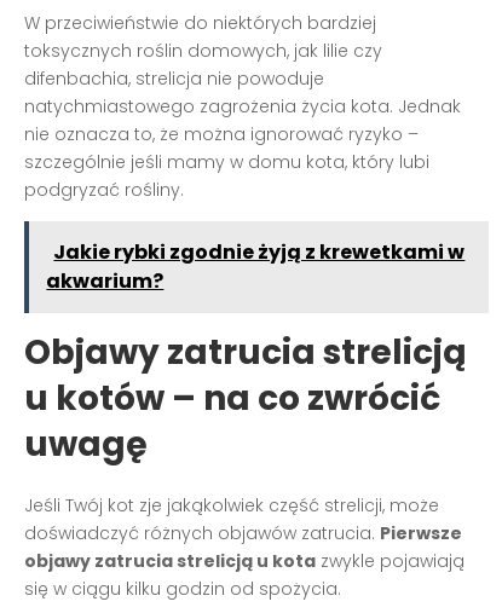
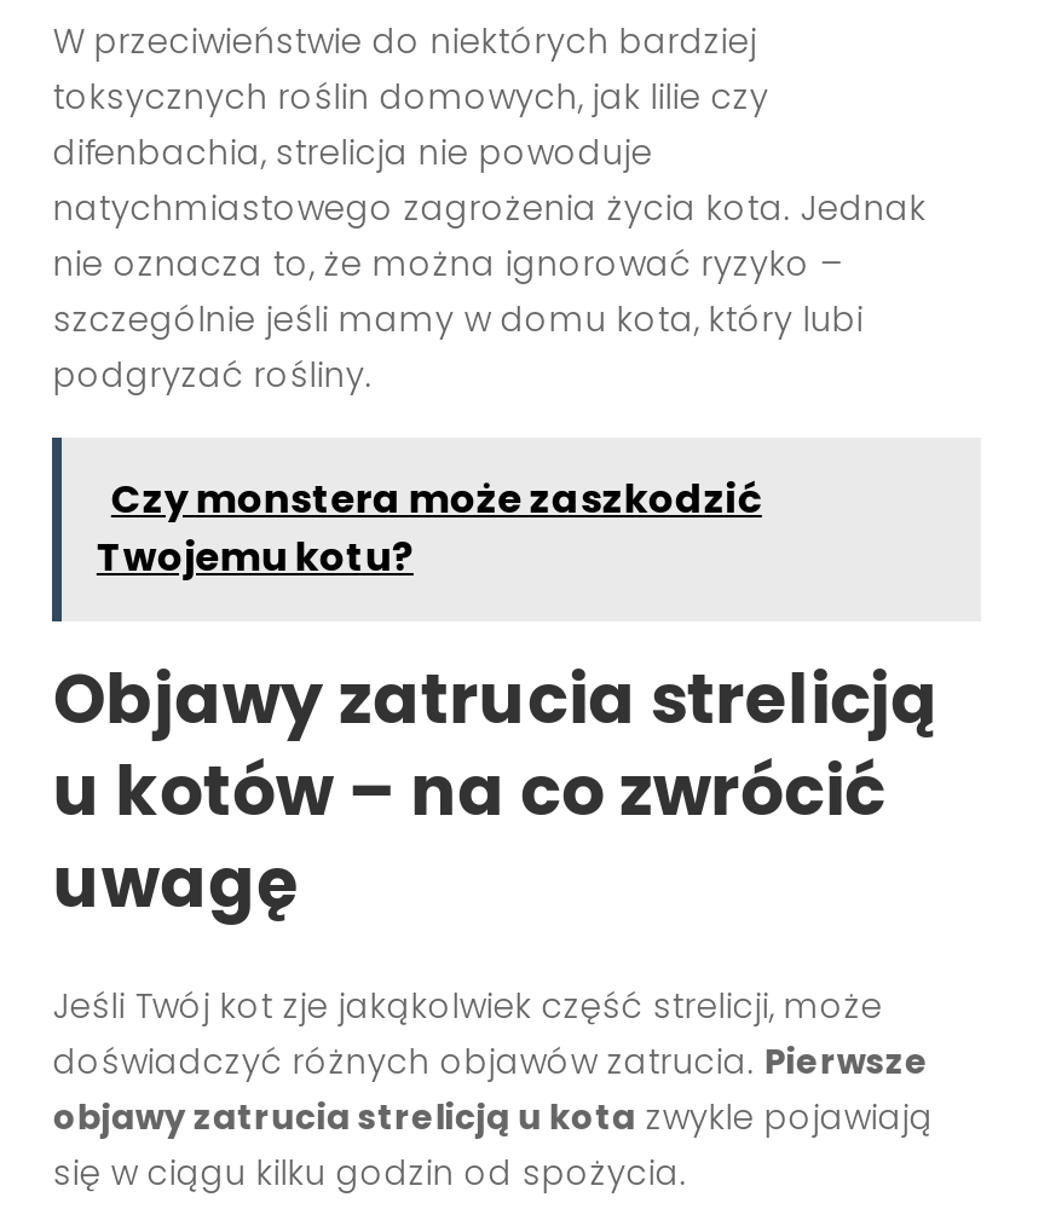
[46,238,465,295] Jakie rybki zgodnie żyją z krewetkami w | akwarium? -> [97,472,762,585] Czy monstera może zaszkodzić | Twojemu kotu?

